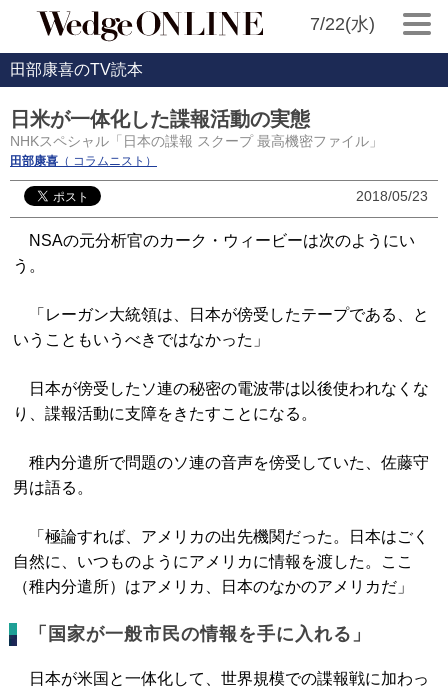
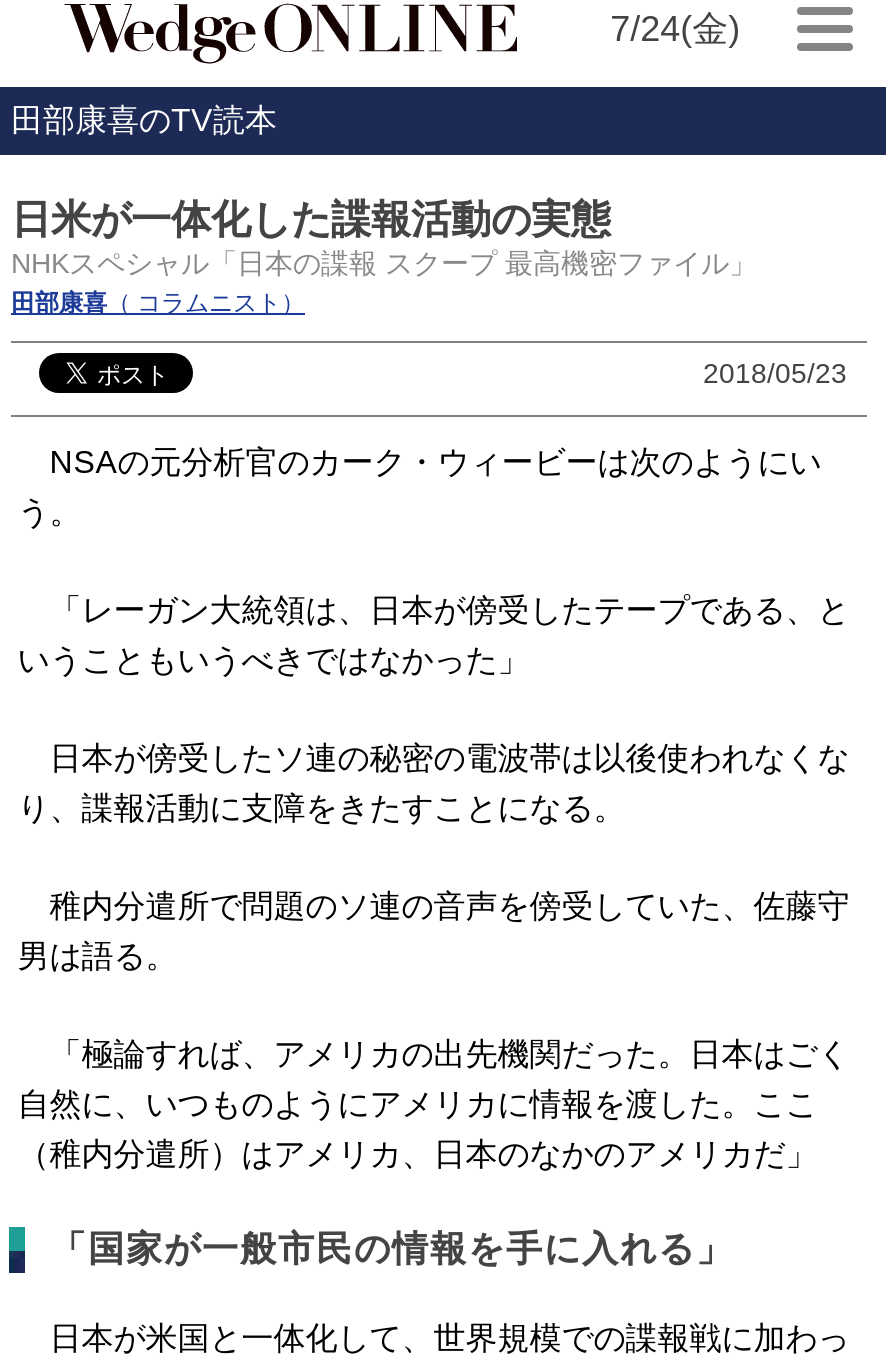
[310,14,375,34] 7/22(水) -> [610,9,740,49] 7/24(金)

